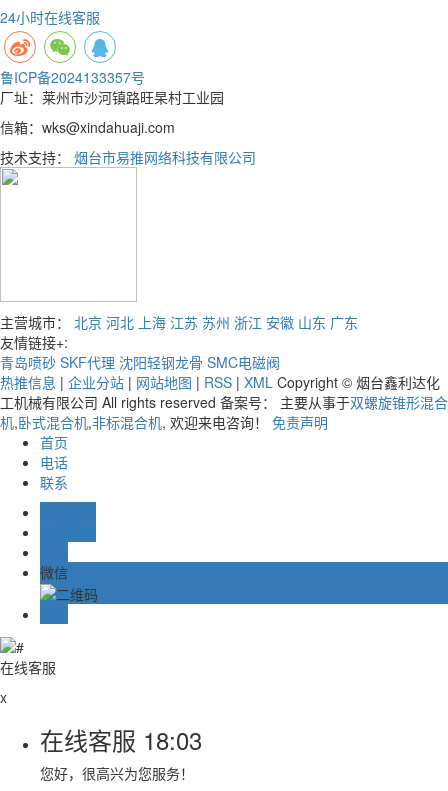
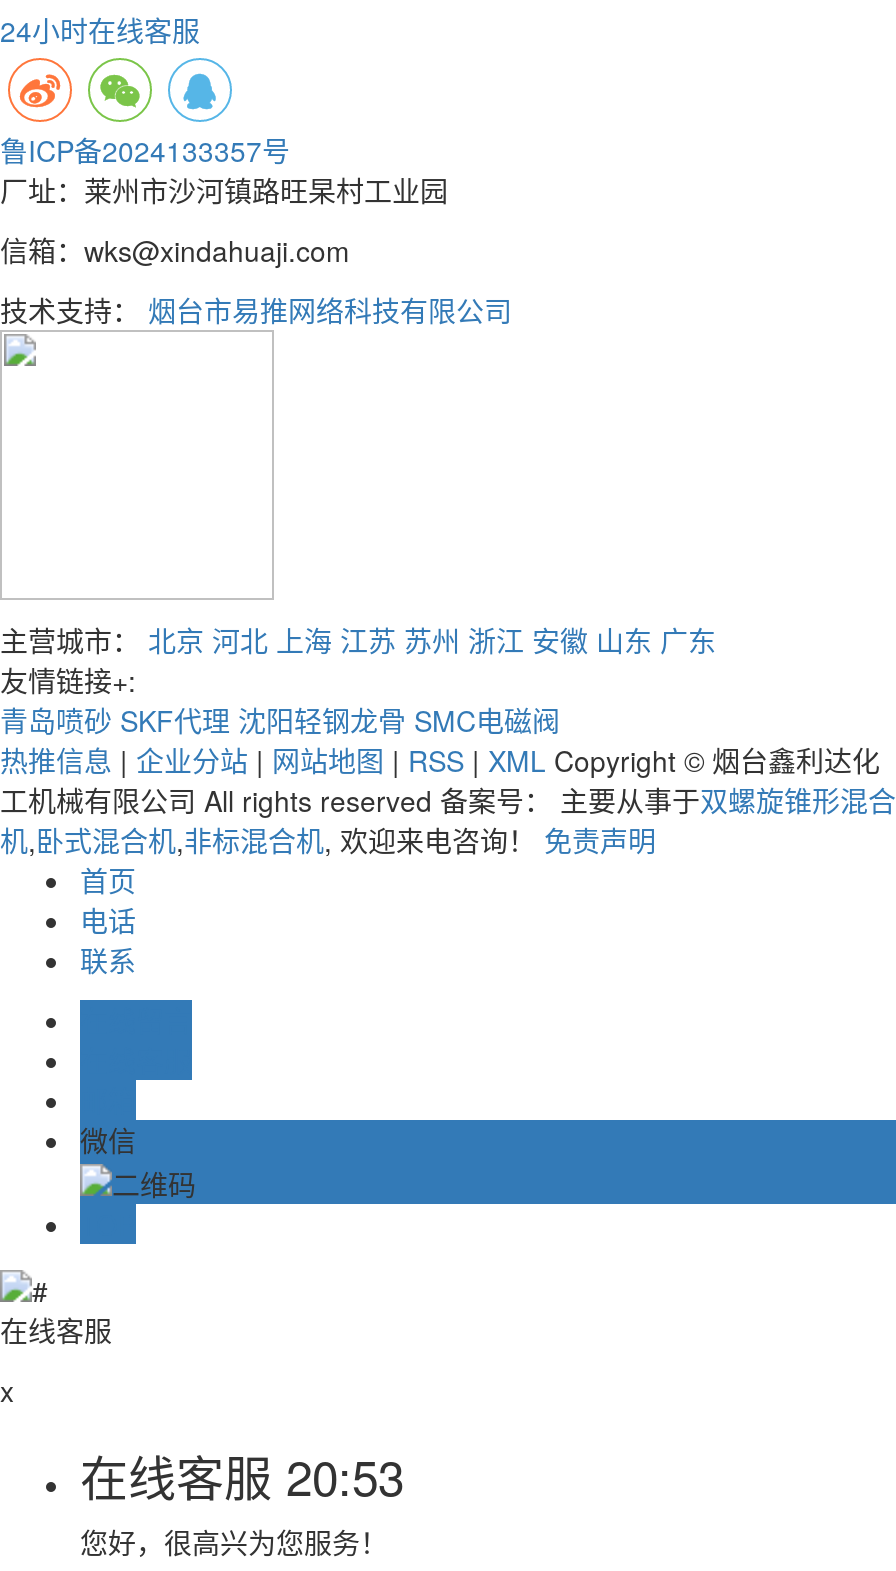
[40,722,202,757] 在线客服18:03 -> [80,1439,404,1509] 在线客服20:53

